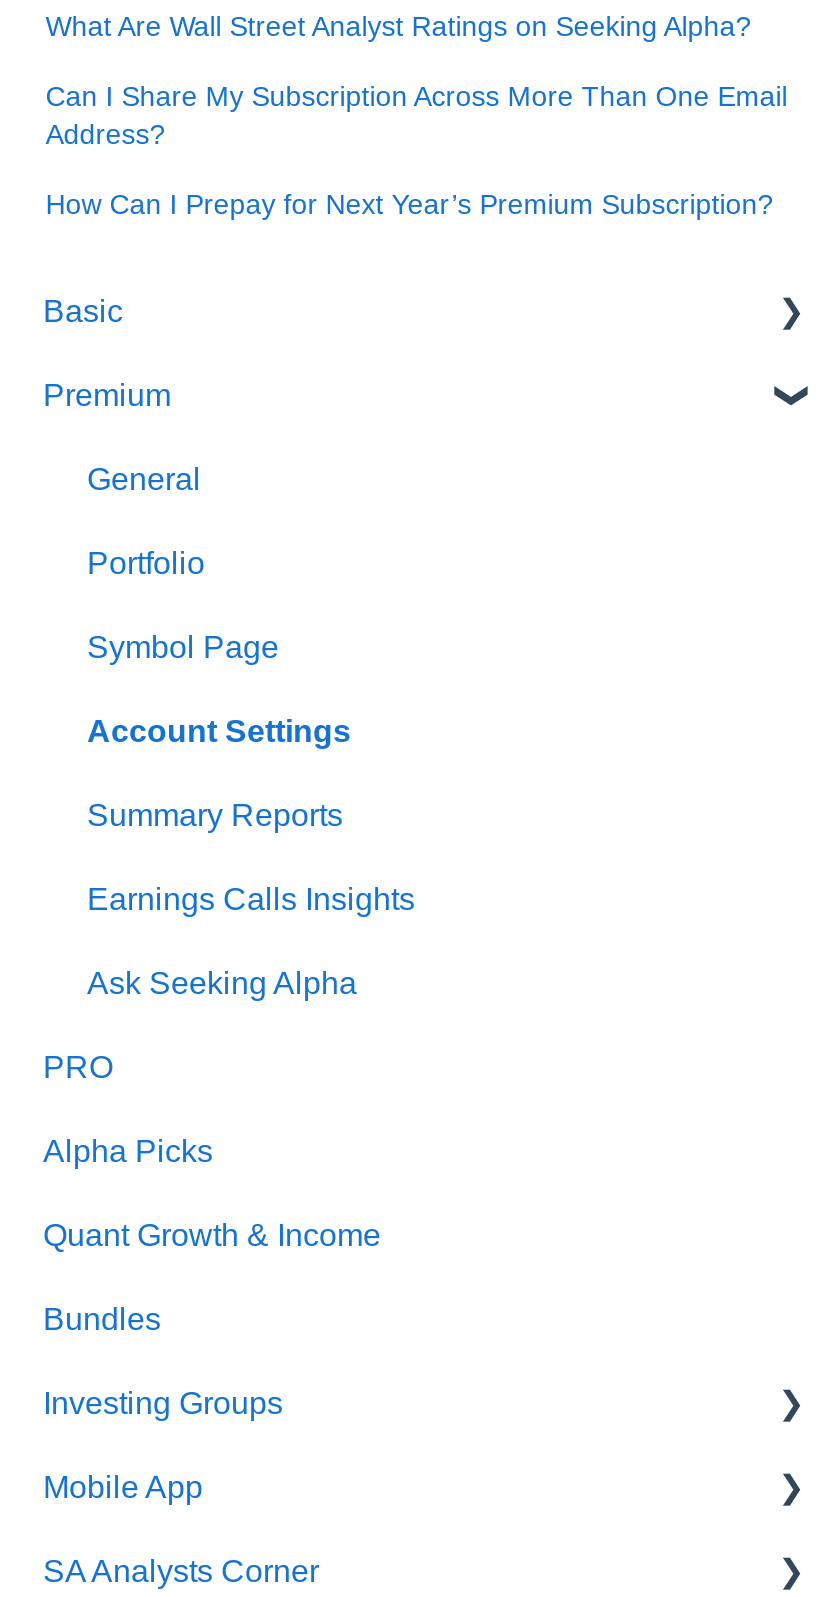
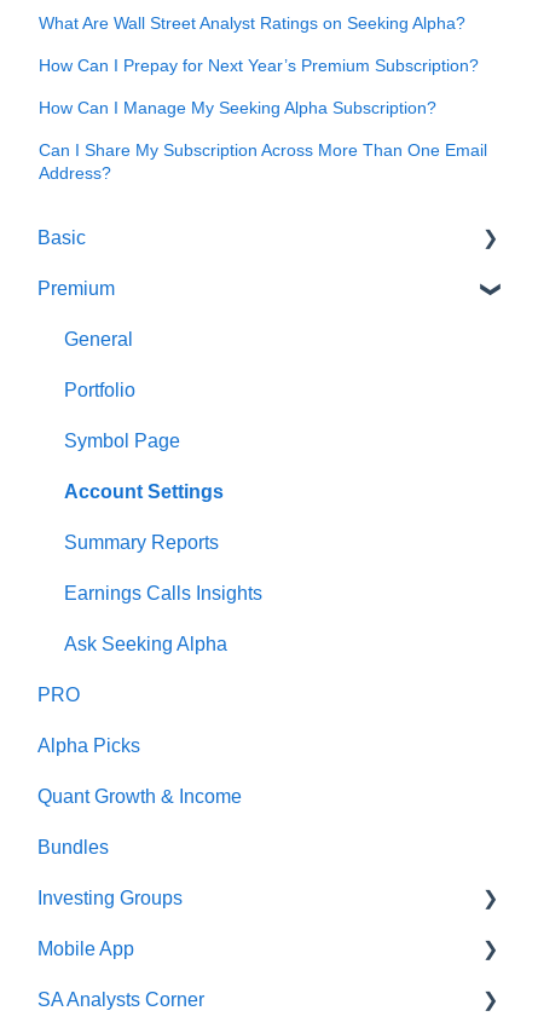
none -> [39,98,437,118] How Can I Manage My Seeking Alpha Subscription?
moved [45,80,787,150] -> [39,141,487,183]: Can I Share My Subscription Across More Than One Email | Address?
moved [45,188,773,220] -> [39,56,479,75]: How Can I Prepay for Next Year’s Premium Subscription?

